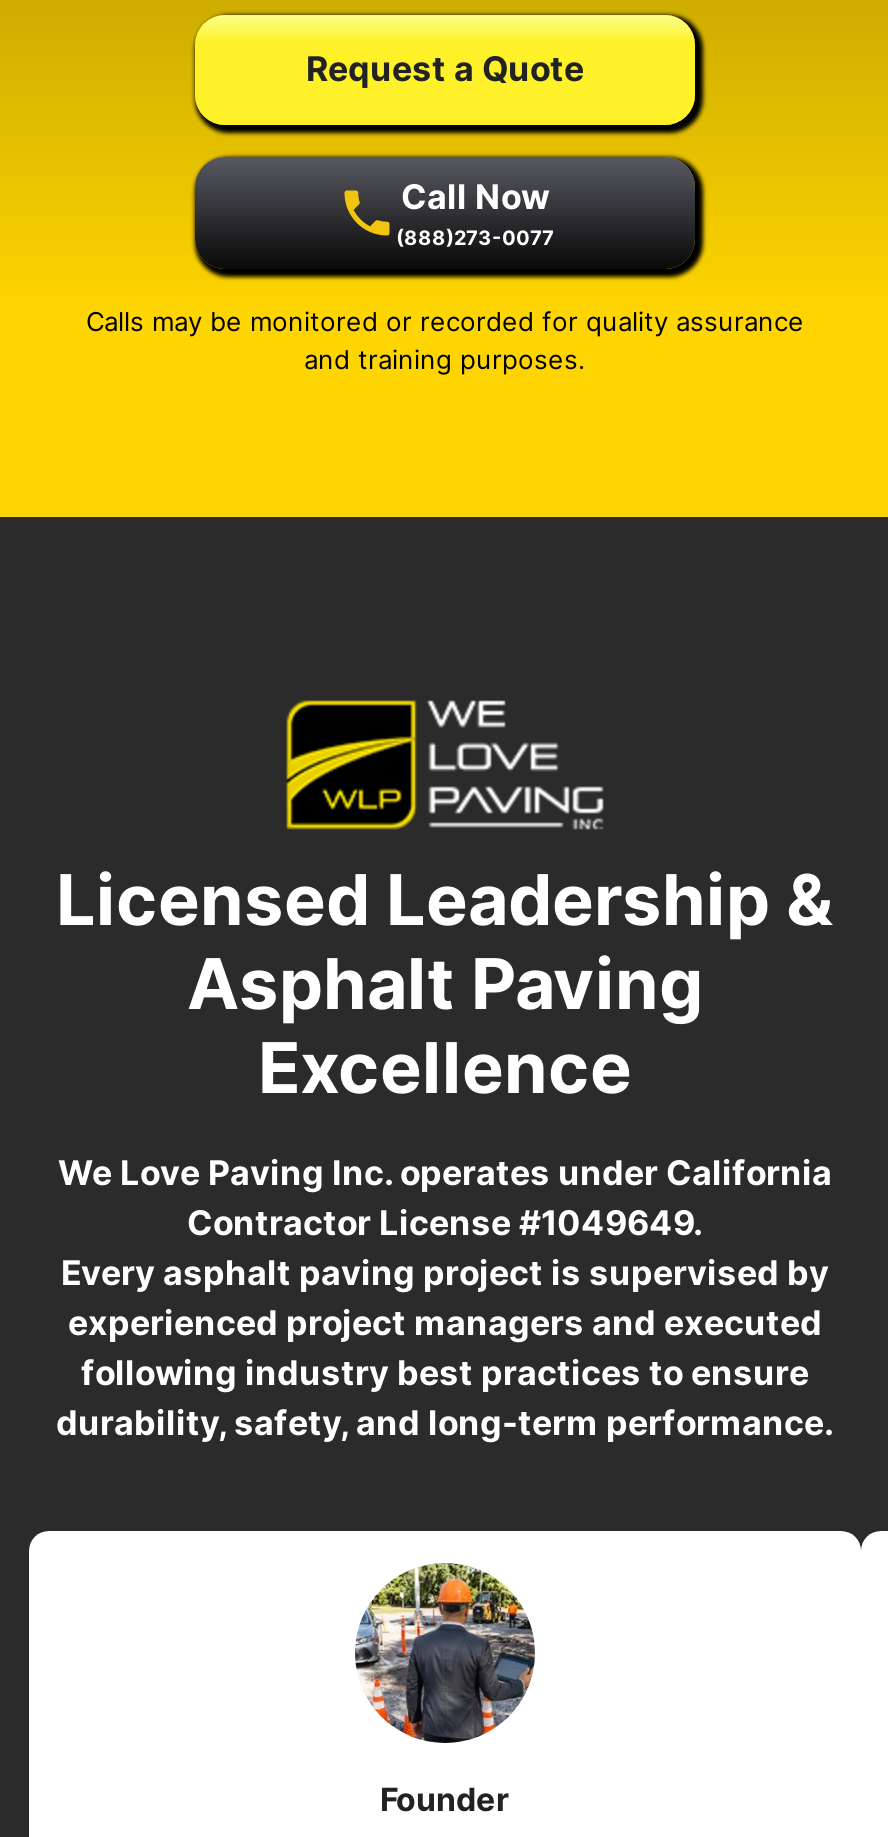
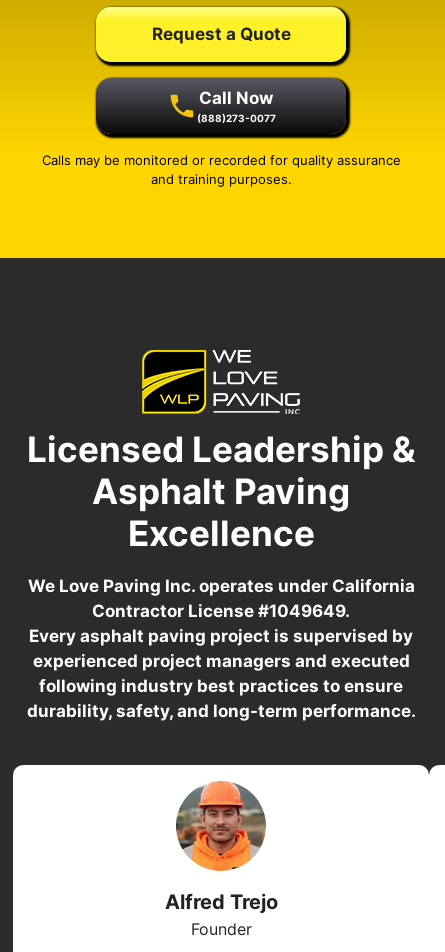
none -> [164,890,277,914] Alfred Trejo
[357,1561,535,1707] [image] -> [176,781,266,872] [image]

